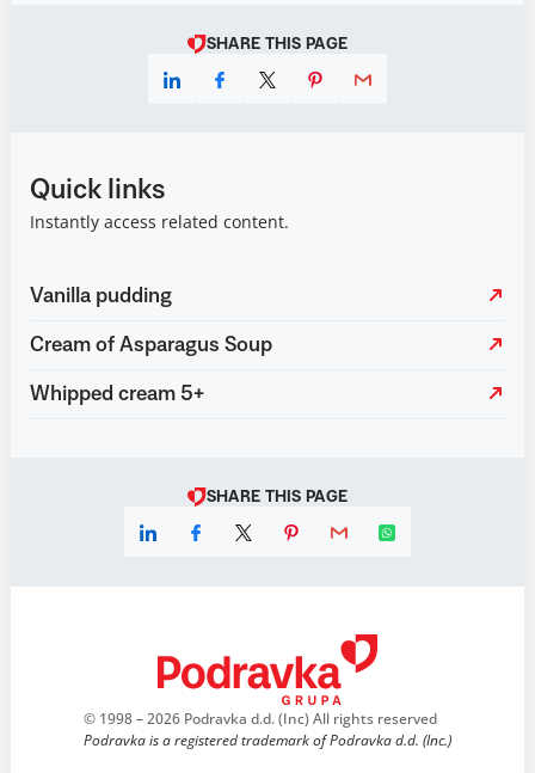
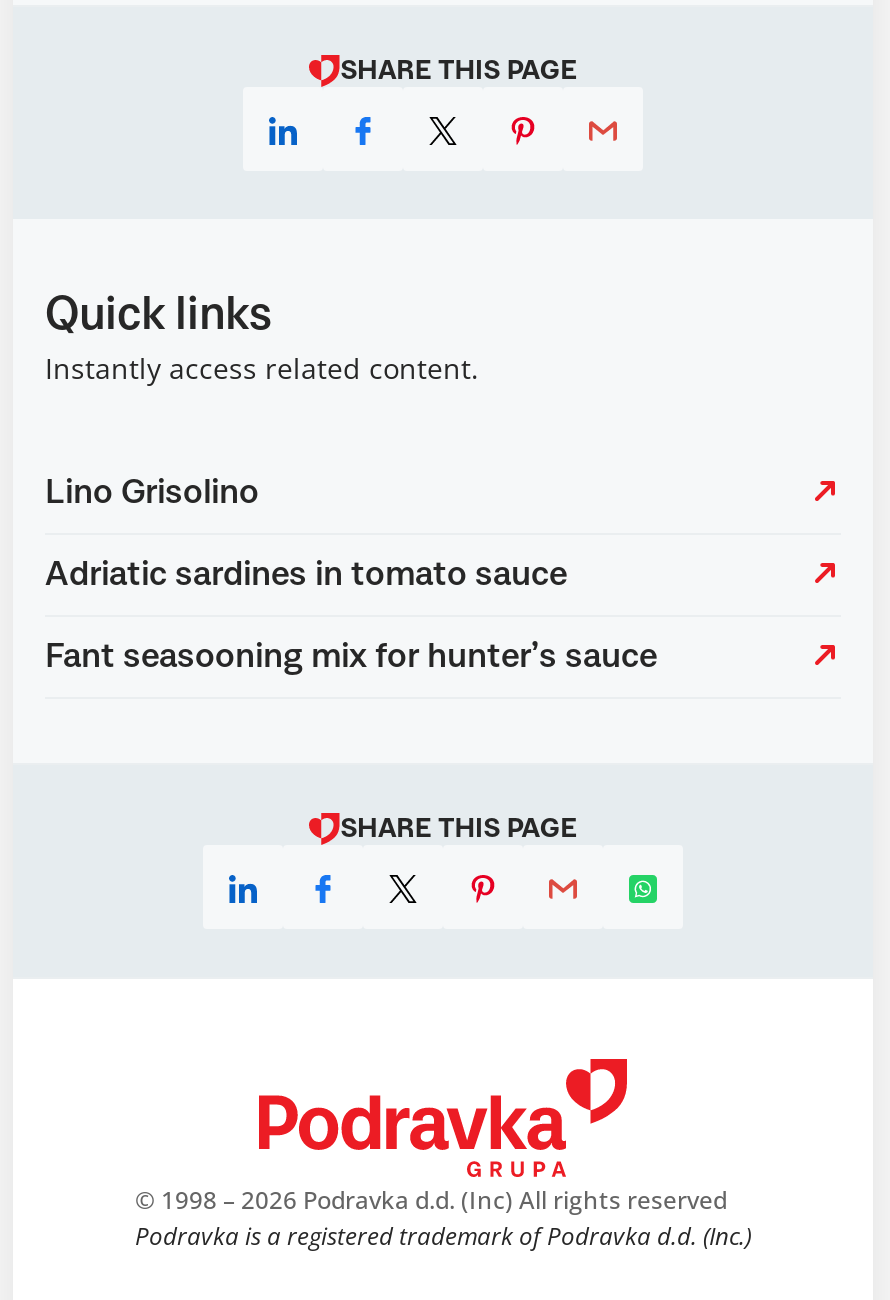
[30,286,172,307] Vanilla pudding -> [45,475,259,511] Lino Grisolino
[30,335,272,356] Cream of Asparagus Soup -> [45,557,567,593] Adriatic sardines in tomato sauce
[30,384,204,405] Whipped cream 5+ -> [45,639,657,675] Fant seasooning mix for hunter’s sauce

